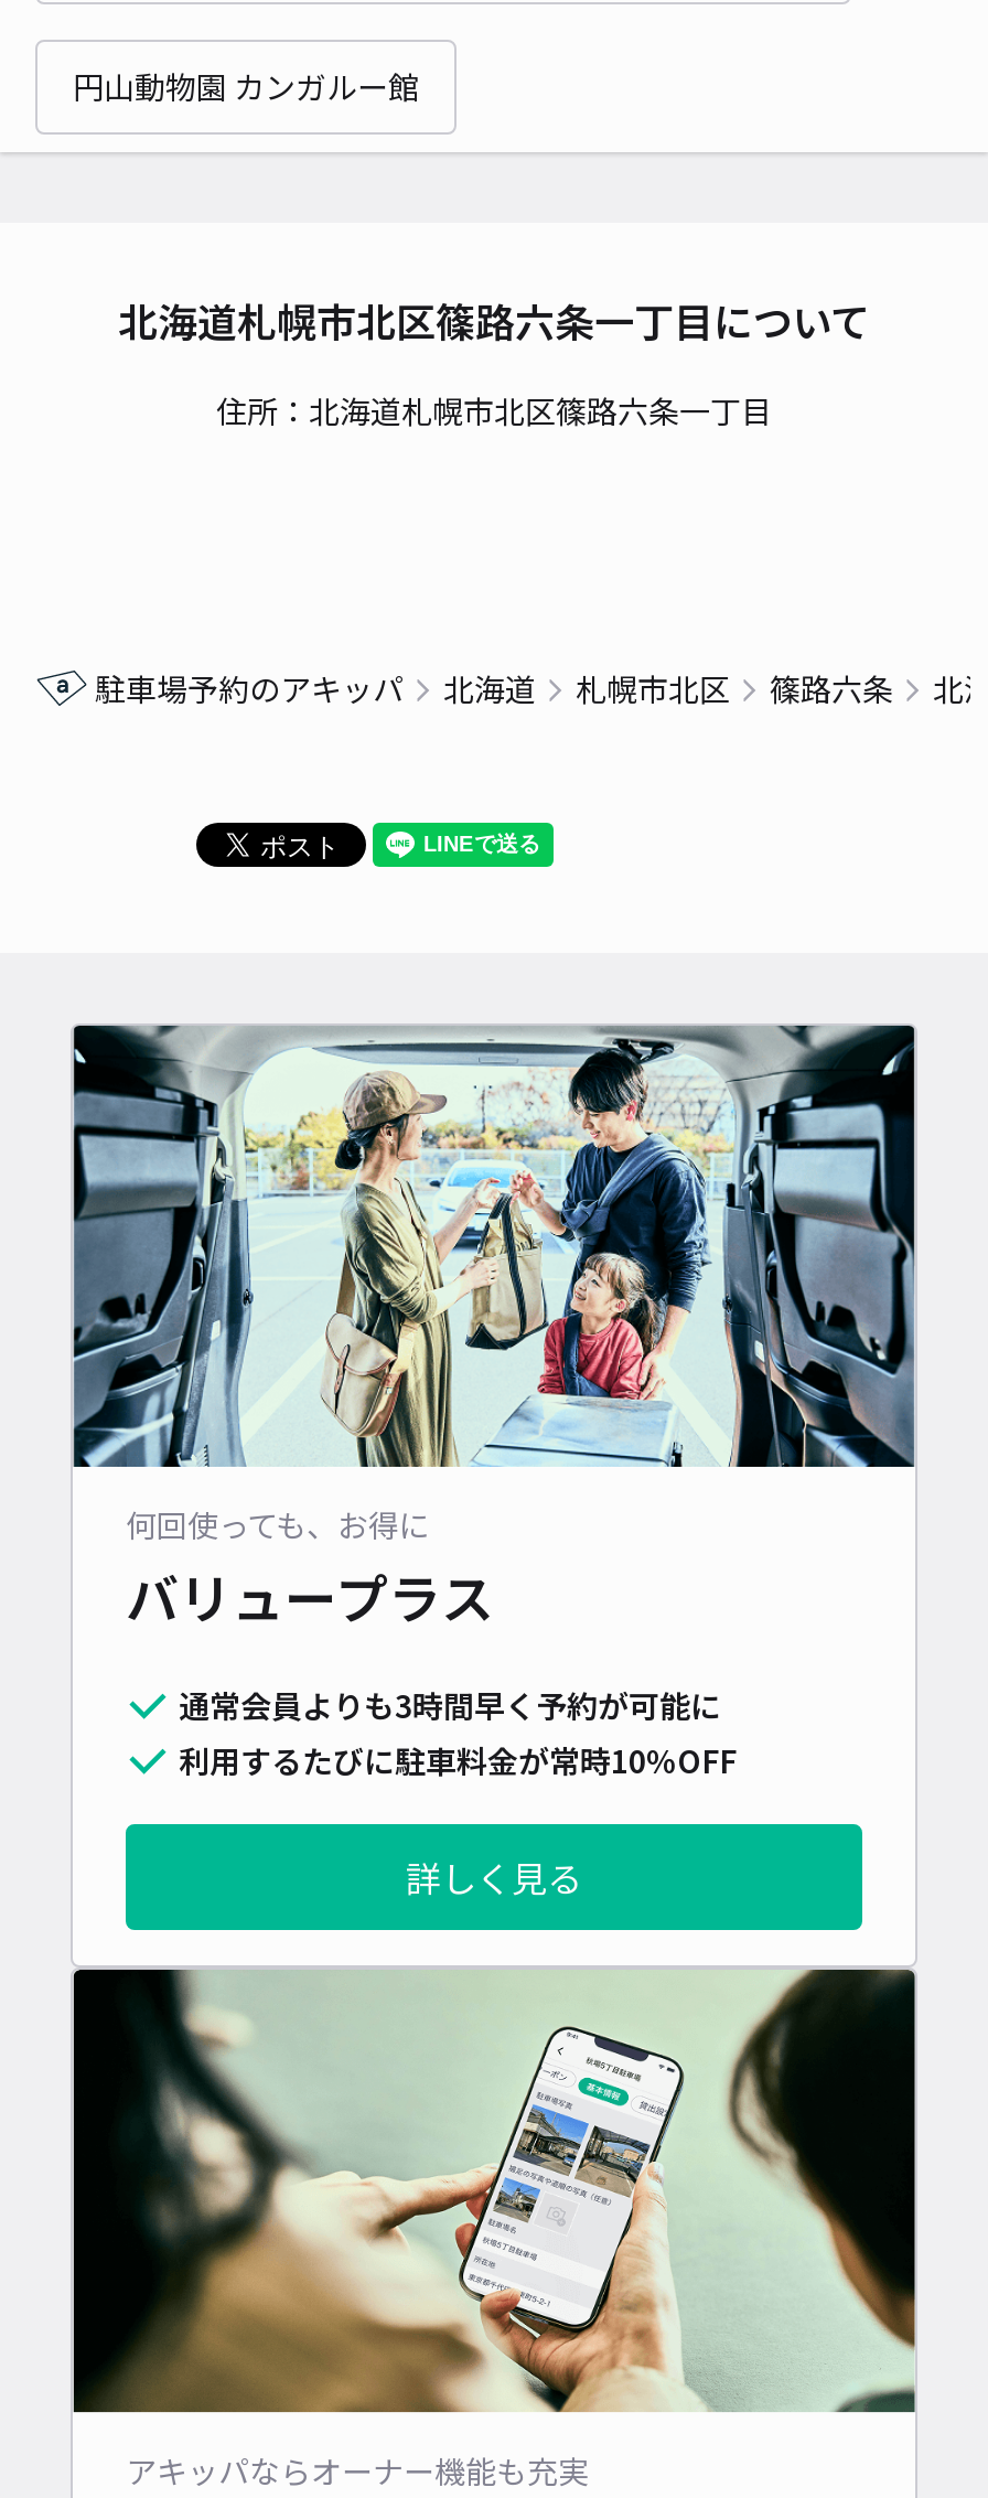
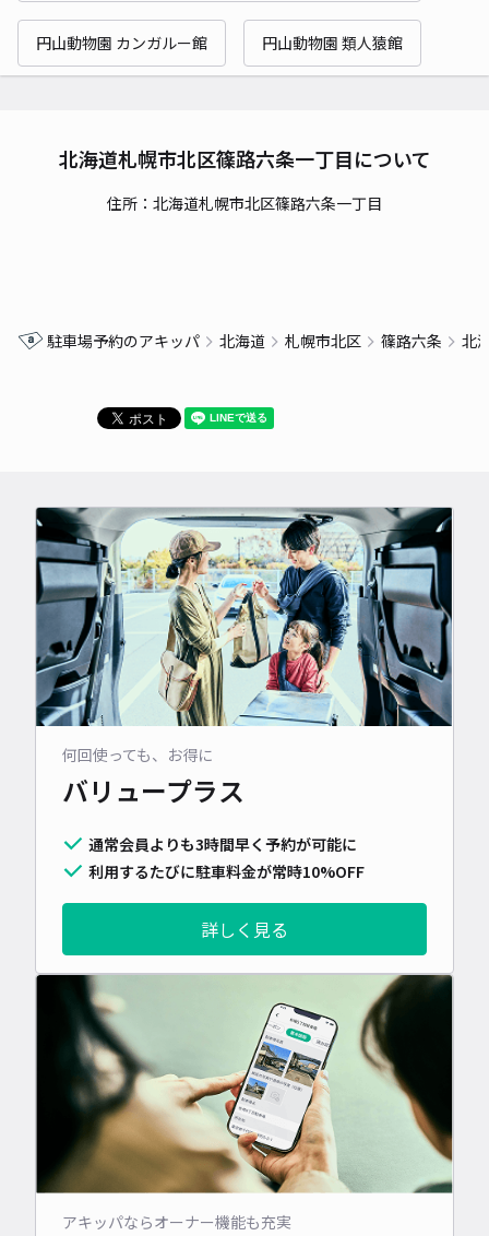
none -> [262,32,403,53] 円山動物園 類人猿館

